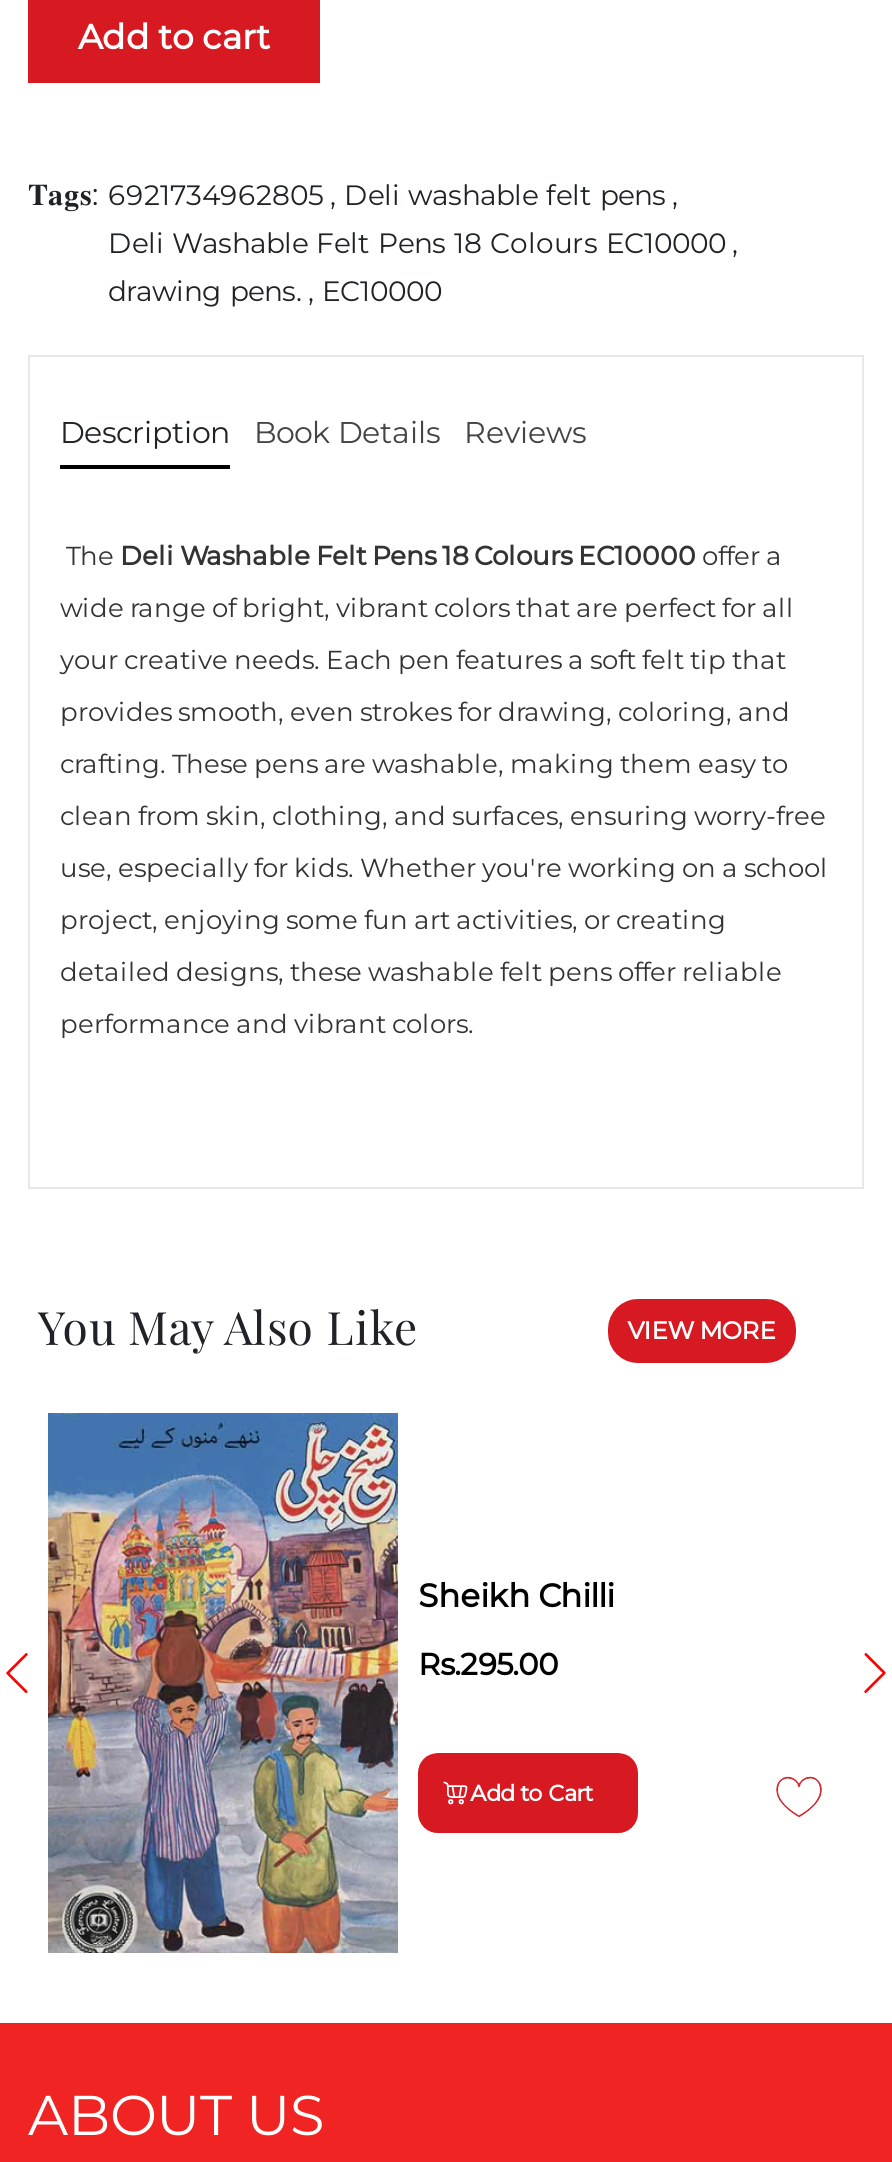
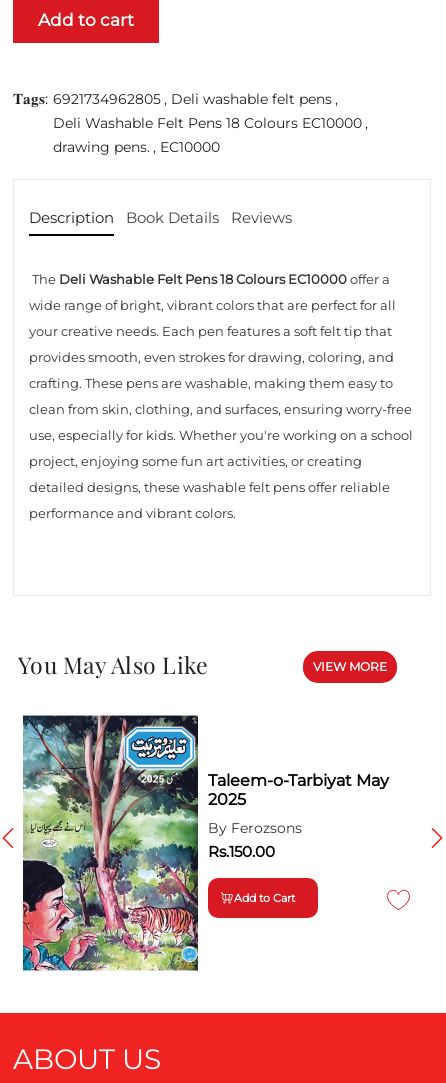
[46,1411,614,1955] [image] | Sheikh Chilli -> [22,708,390,978] [image] | Taleem-o-Tarbiyat May | 2025
[418,1645,558,1683] Rs.295.00 -> [208,819,302,861] By Ferozsons | Rs.150.00

